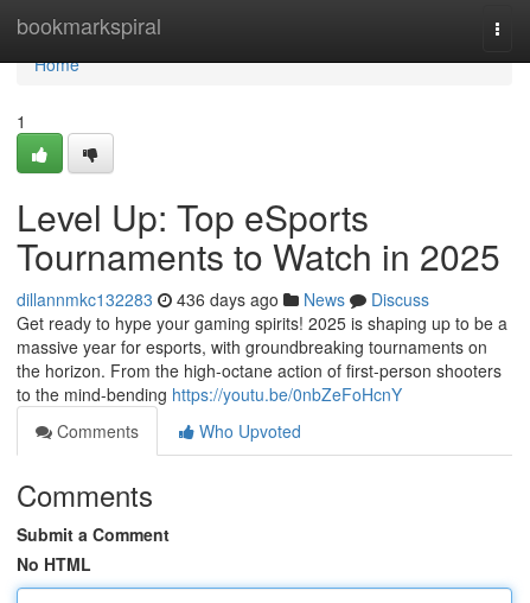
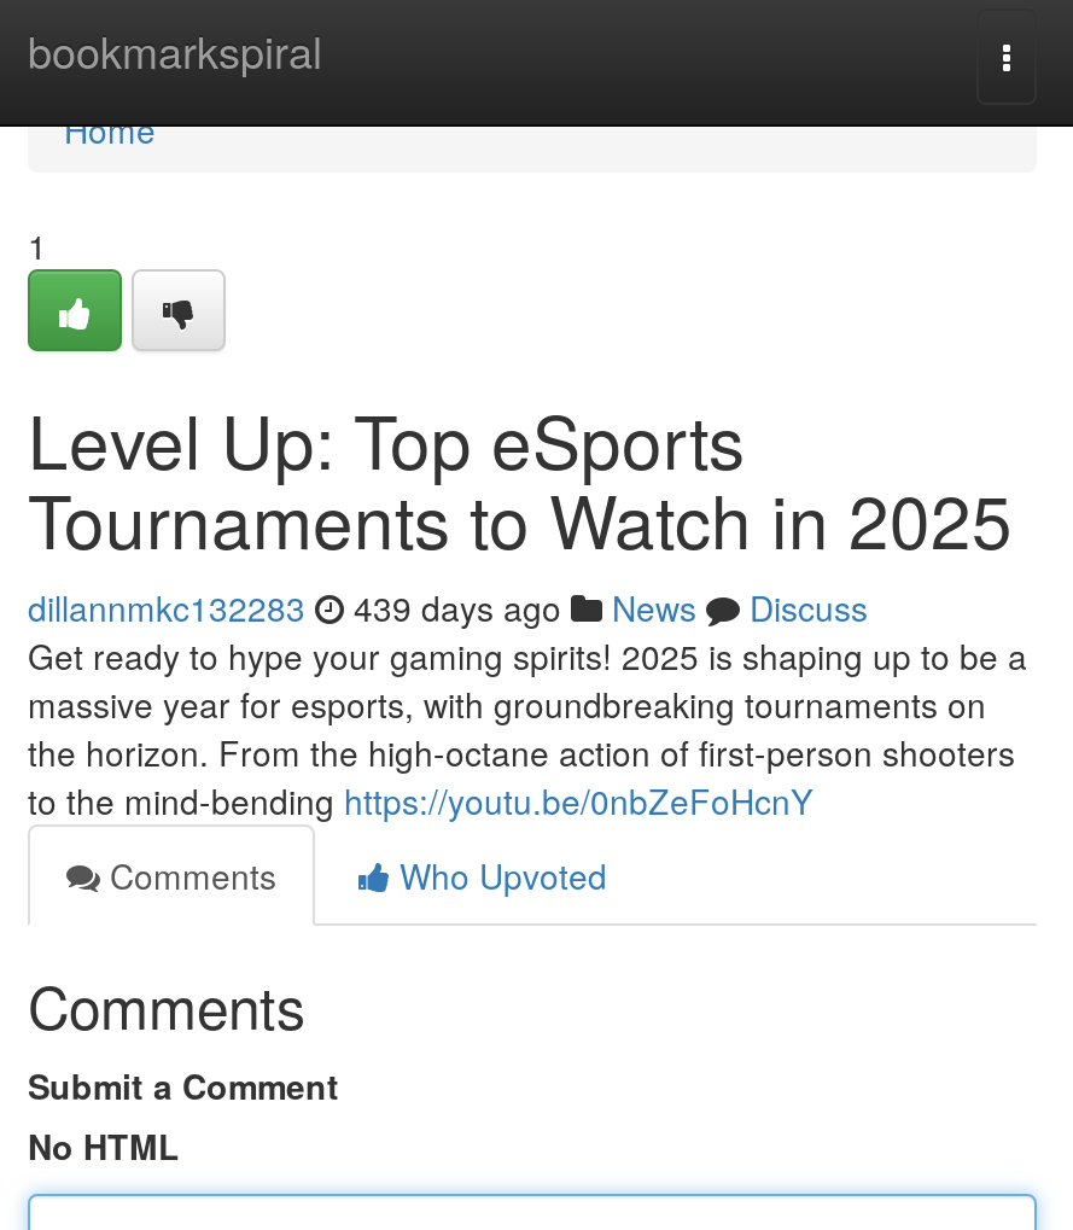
[17,287,429,311] dillannmkc132283 436 days ago News Discuss -> [28,583,868,631] dillannmkc132283 439 days ago News Discuss

